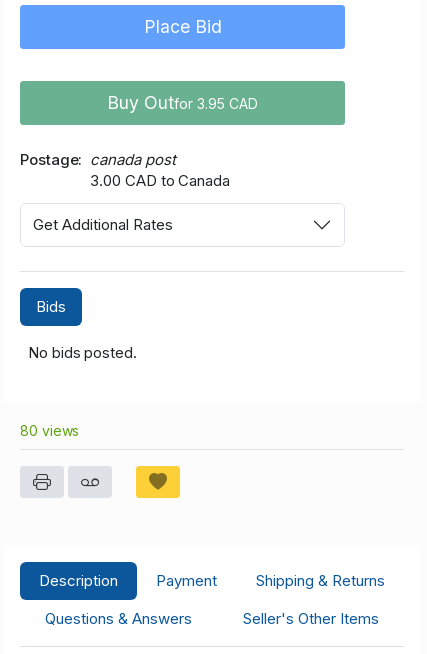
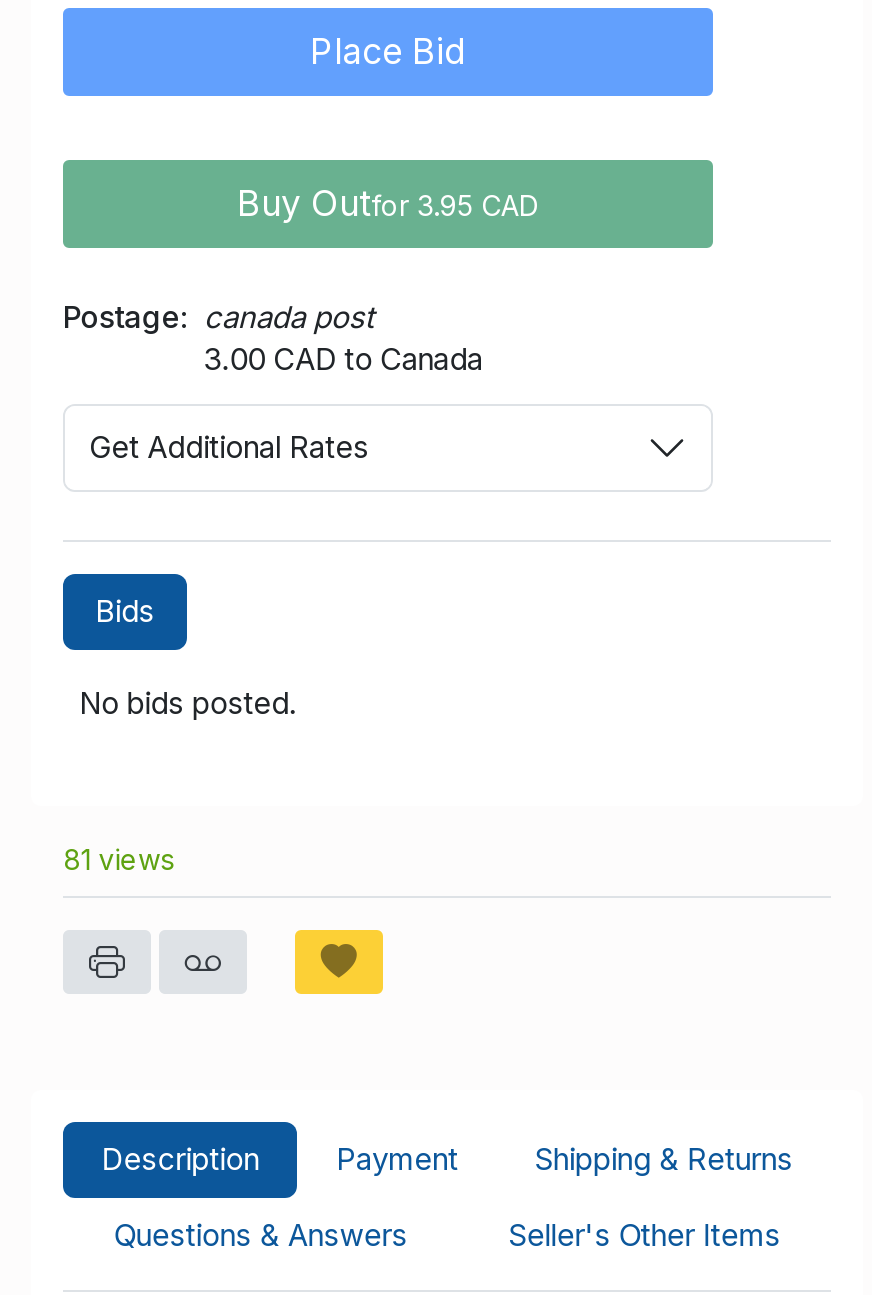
[20,422,79,439] 80 views -> [63,841,174,875] 81 views

